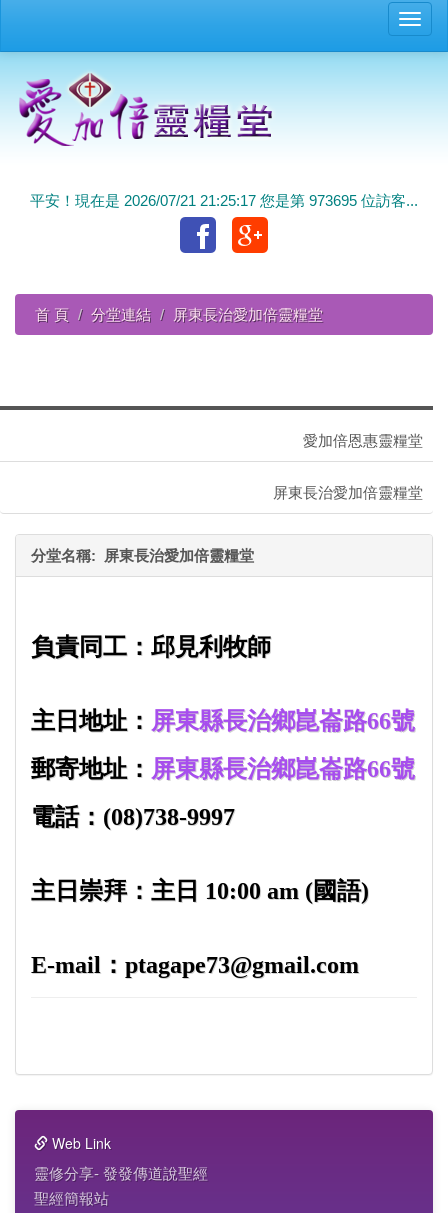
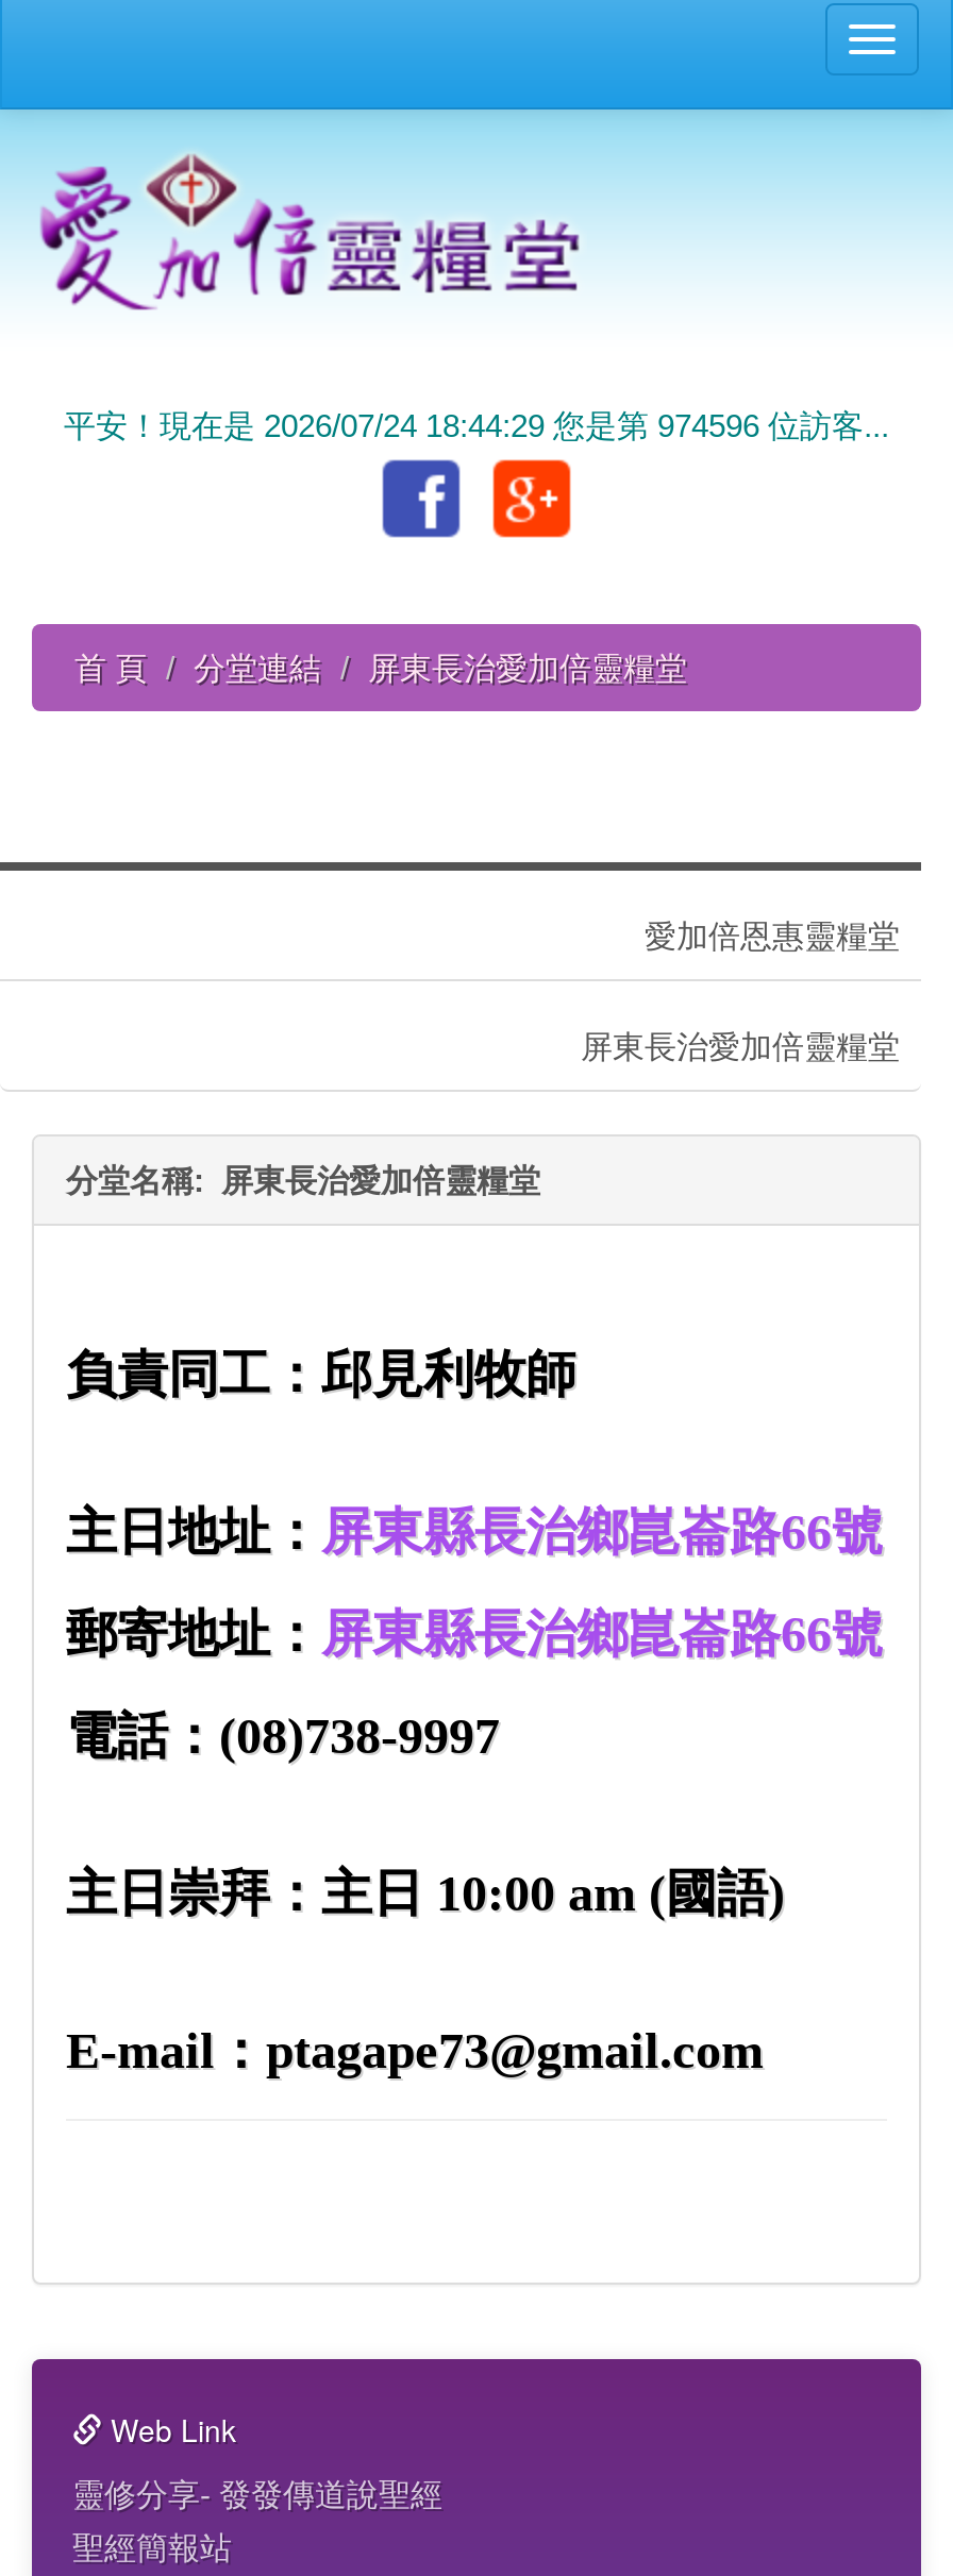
[30,192,418,209] 平安！現在是 2026/07/21 21:25:17 您是第 973695 位訪客... -> [64,407,889,443] 平安！現在是 2026/07/24 18:44:29 您是第 974596 位訪客...

